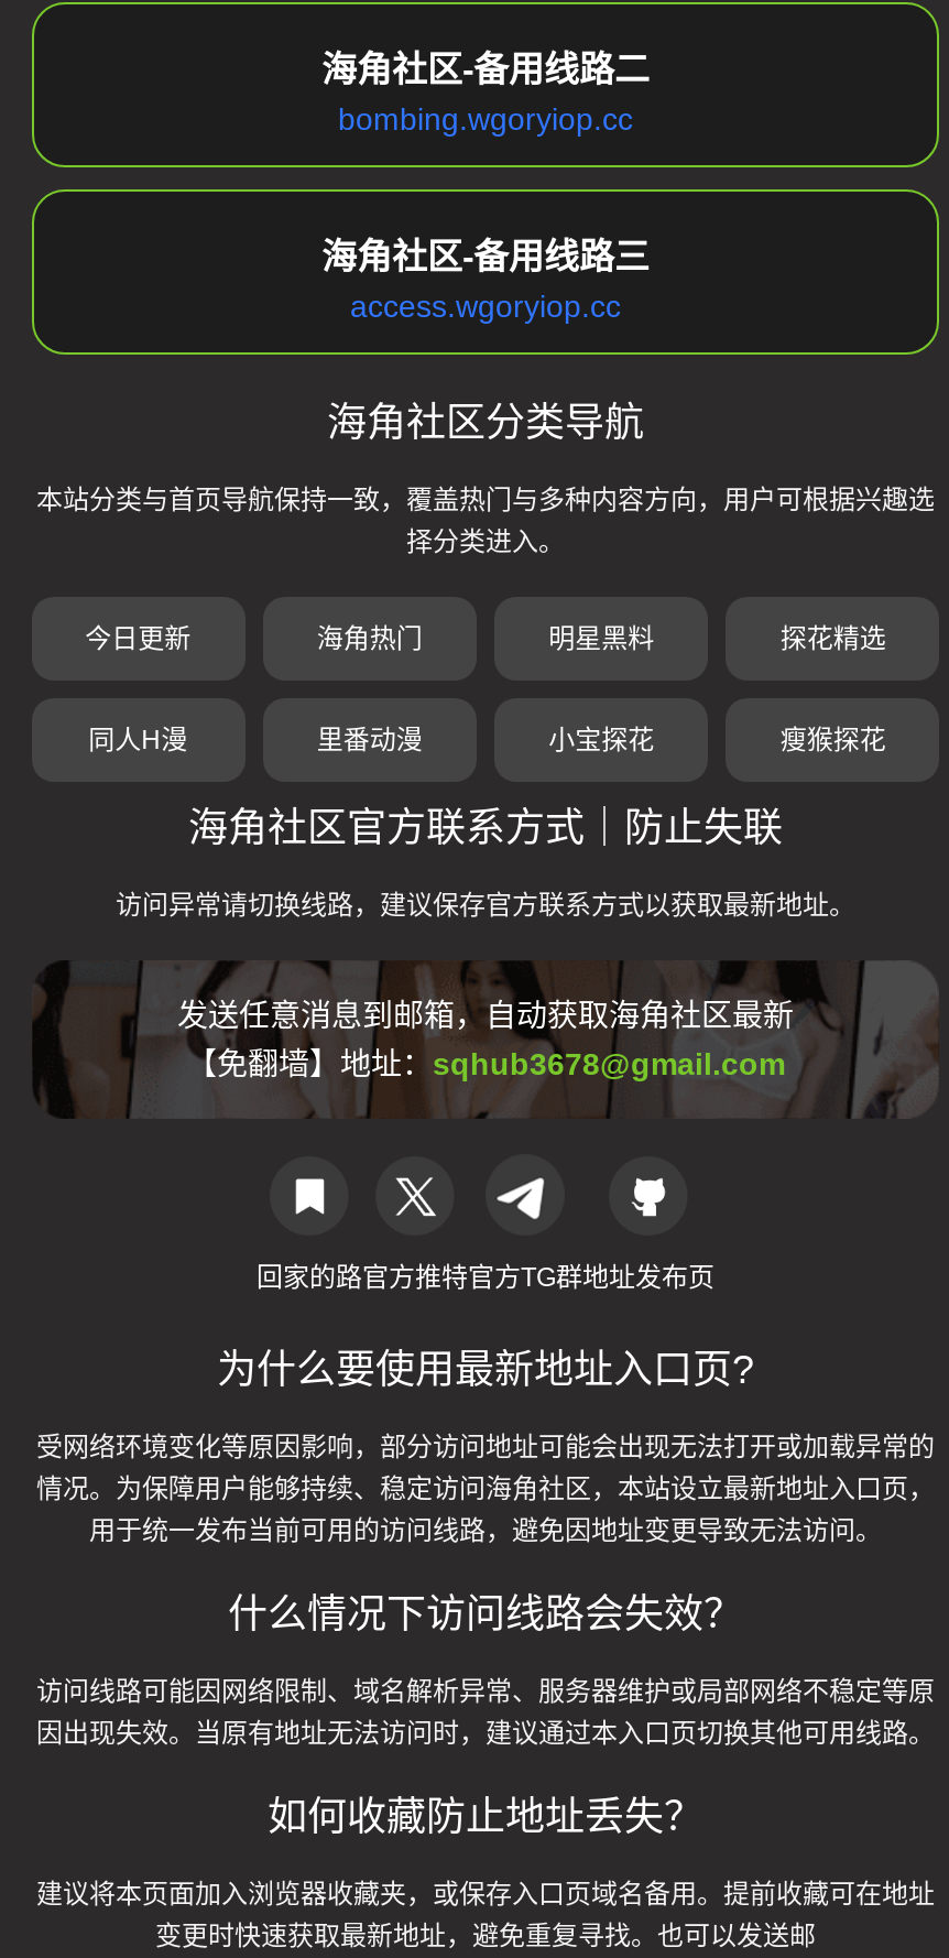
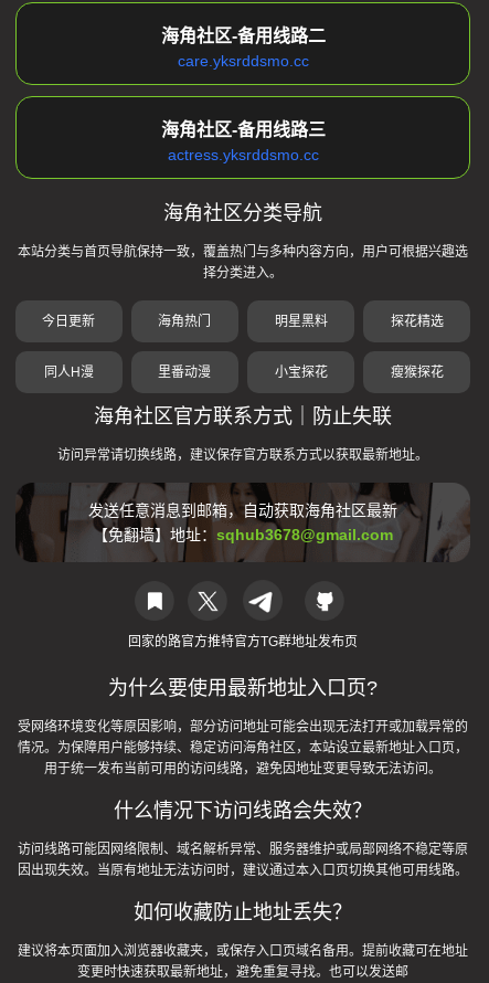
[338,101,633,136] bombing.wgoryiop.cc -> [177,52,309,69] care.yksrddsmo.cc
[350,288,621,323] access.wgoryiop.cc -> [167,146,318,163] actress.yksrddsmo.cc

